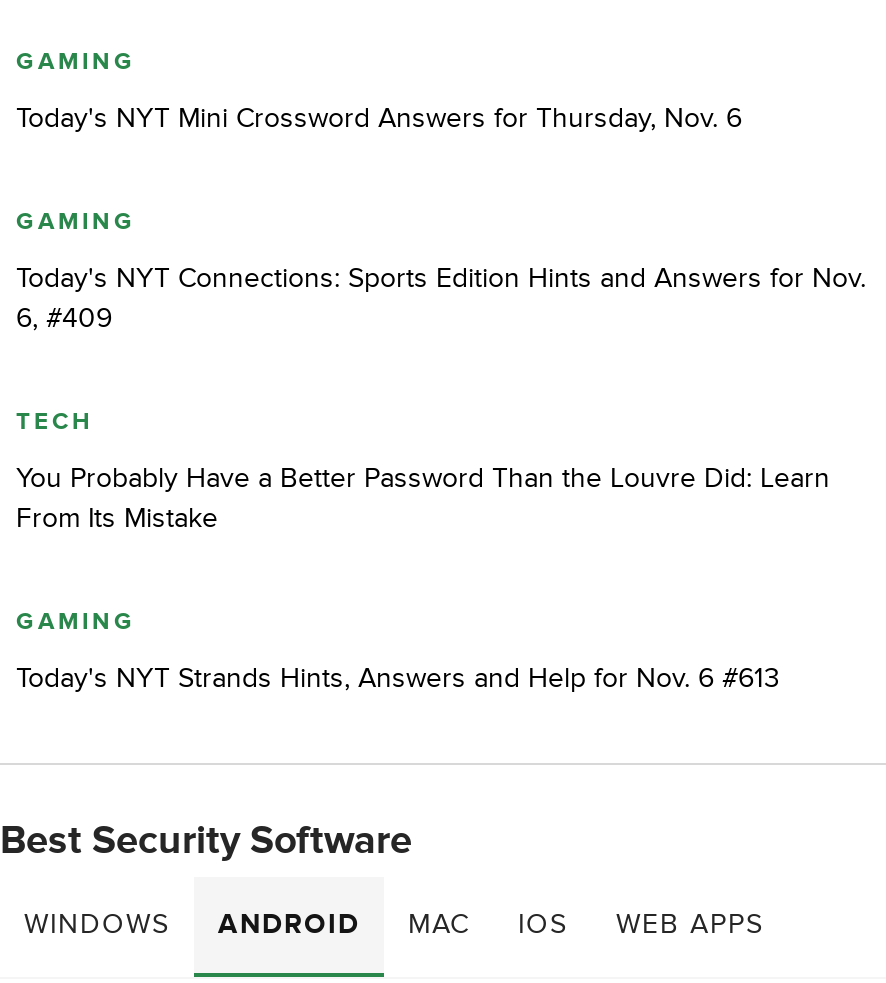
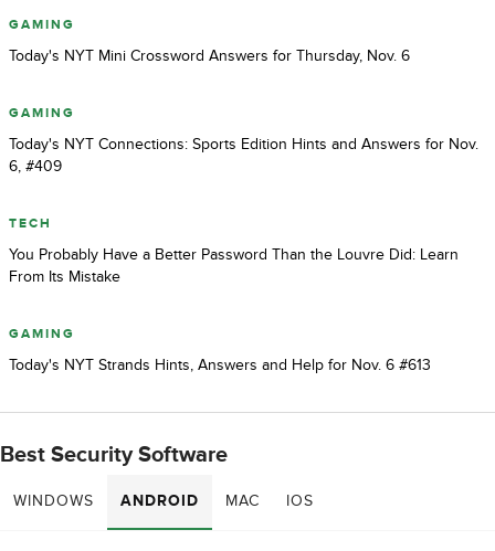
[616,908,764,942] WEB APPS -> none

